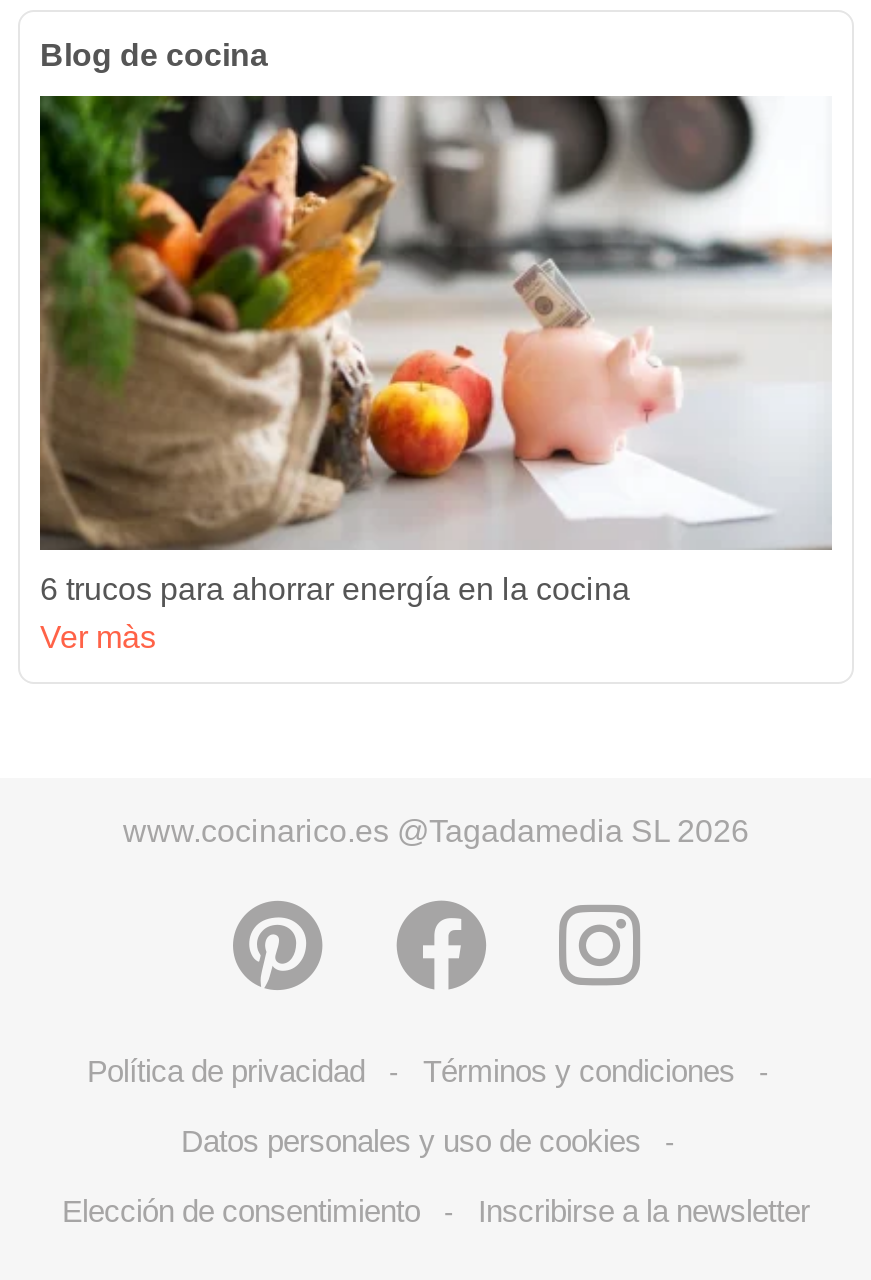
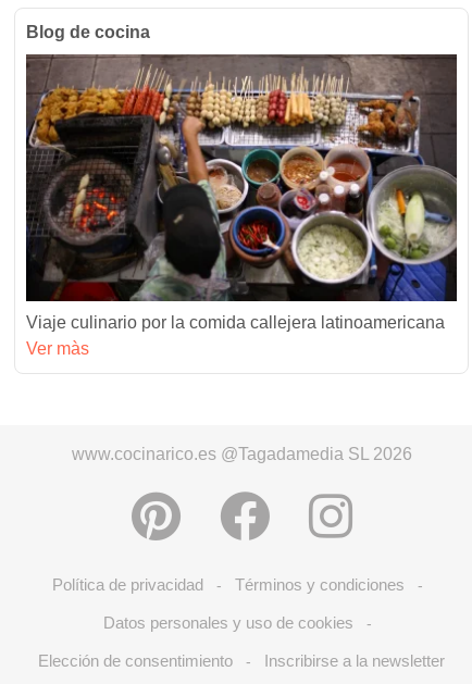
[38,94,832,606] [image] | 6 trucos para ahorrar energía en la cocina -> [25,53,458,332] [image] | Viaje culinario por la comida callejera latinoamericana

